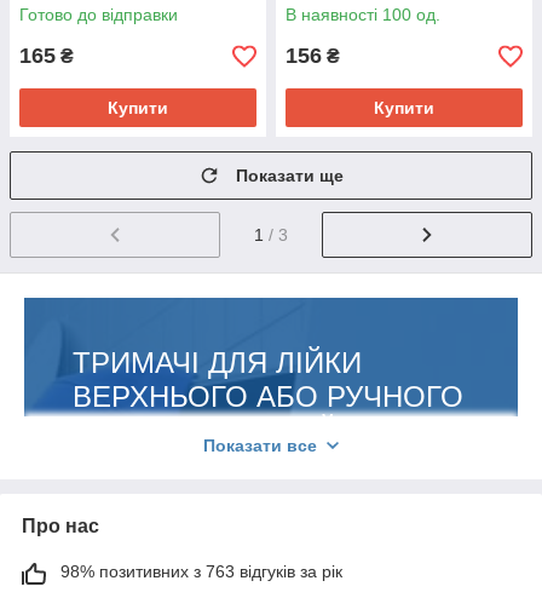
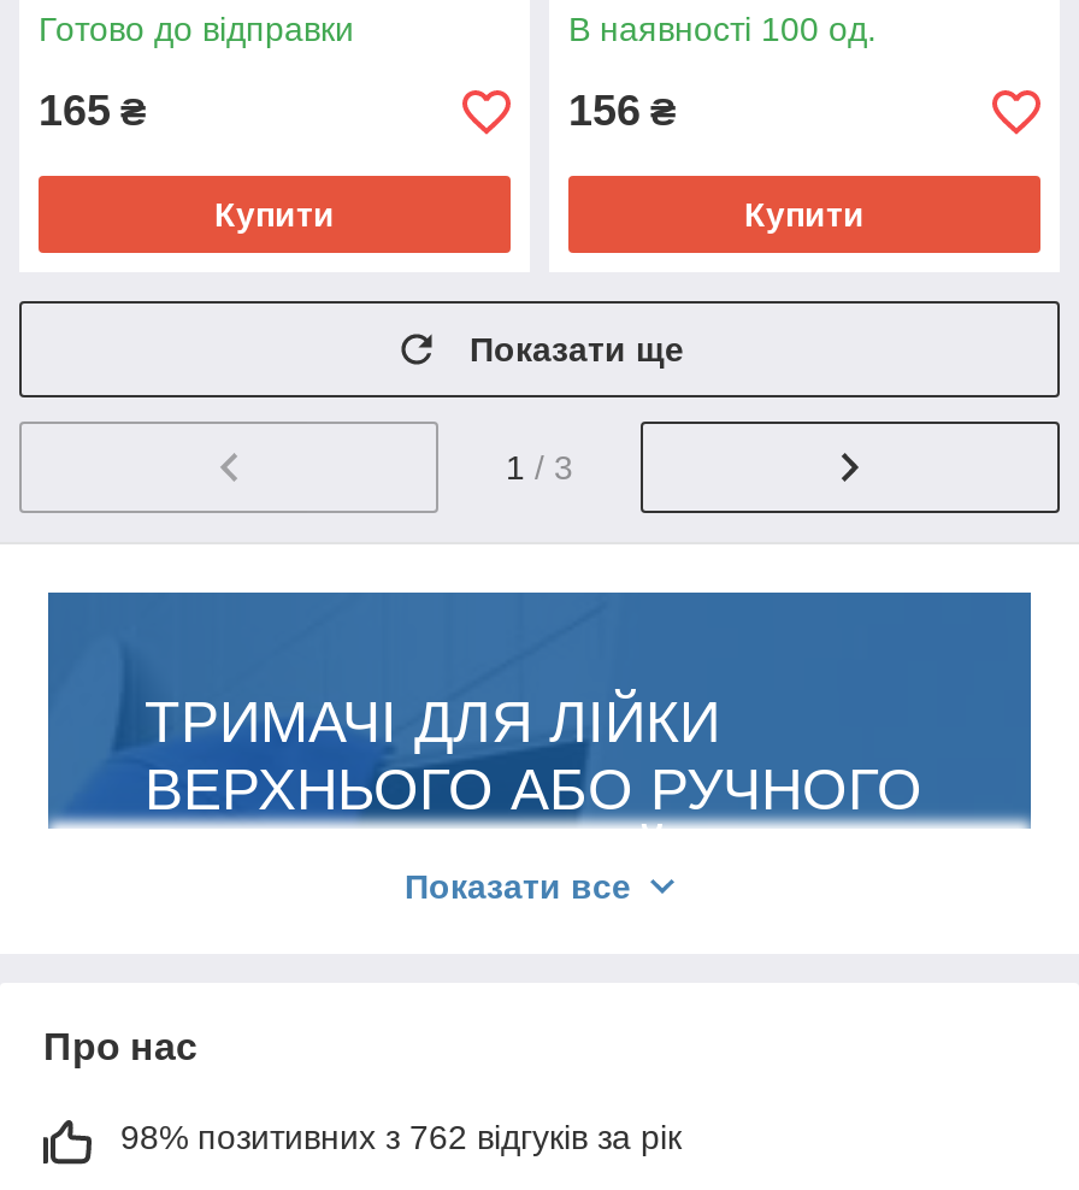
[60,562,342,581] 98% позитивних з 763 відгуків за рік -> [120,1118,682,1156] 98% позитивних з 762 відгуків за рік

